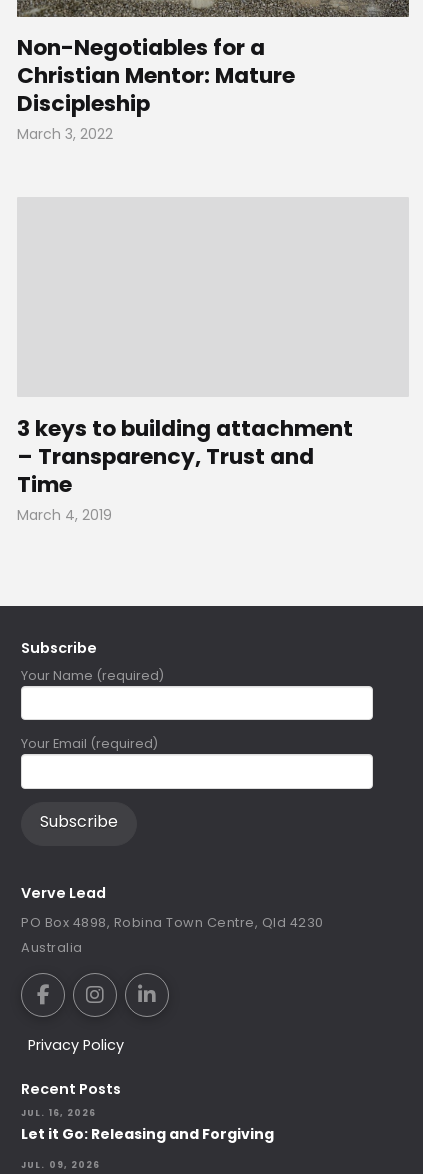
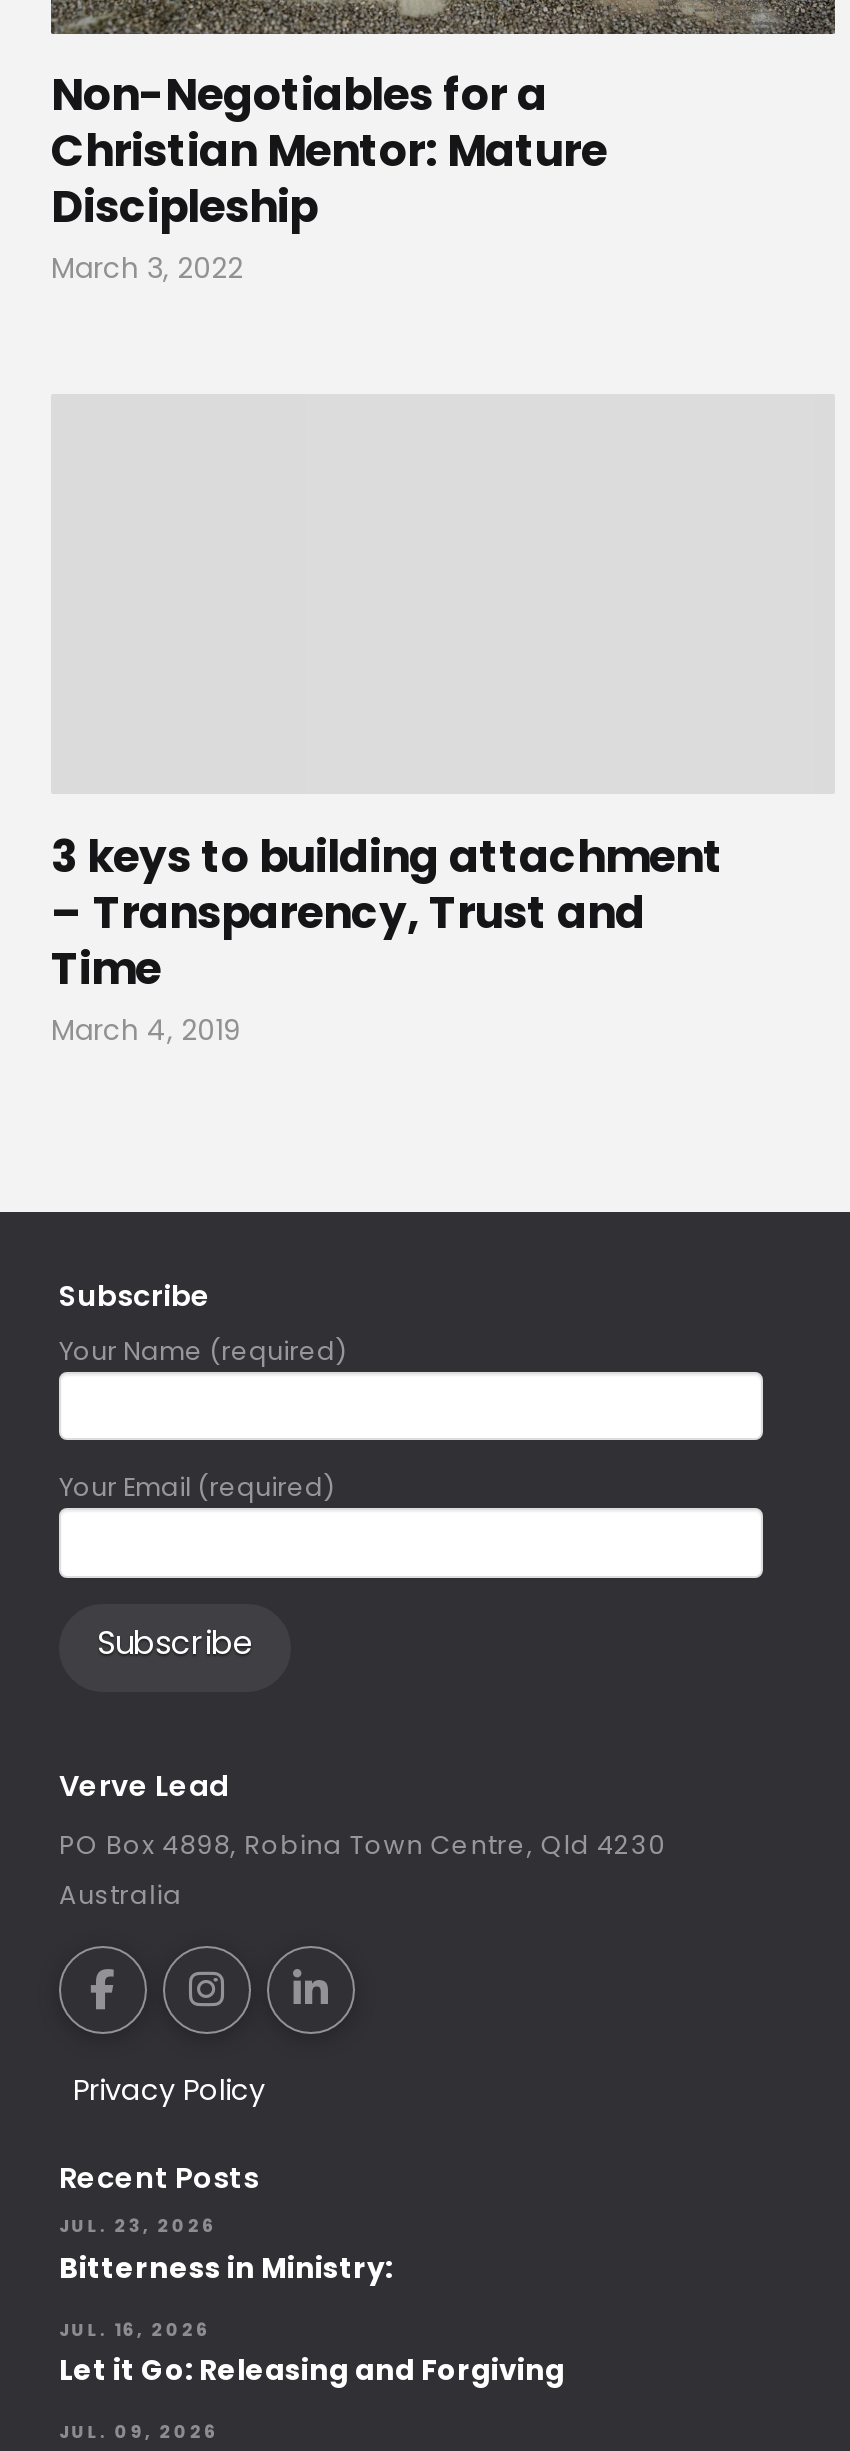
none -> [59,2214,399,2287] JUL. 23, 2026 | Bitterness in Ministry:

